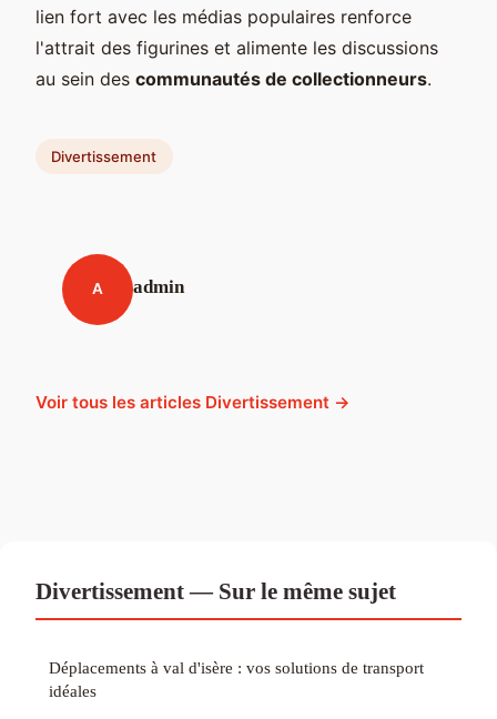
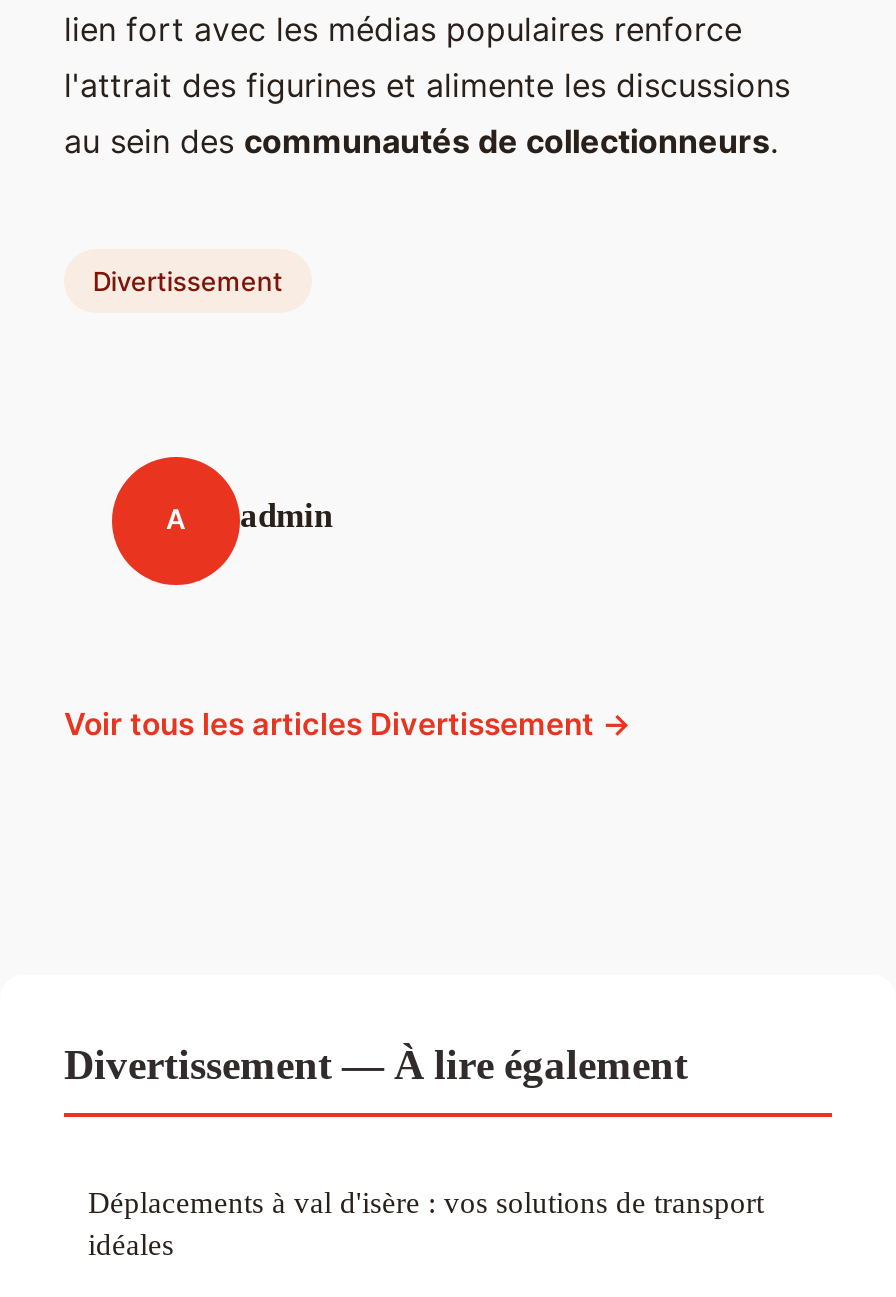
[35,578,396,603] Divertissement — Sur le même sujet -> [64,1040,688,1086] Divertissement — À lire également

